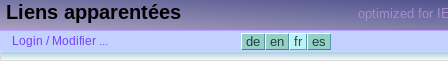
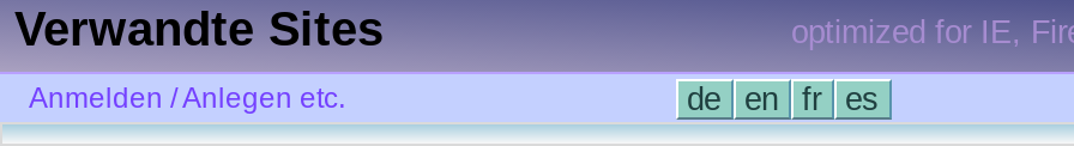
[6,1,181,23] Liens apparentées -> [14,2,384,55] Verwandte Sites
[12,34,108,48] Login / Modifier ... -> [29,81,345,115] Anmelden / Anlegen etc.

